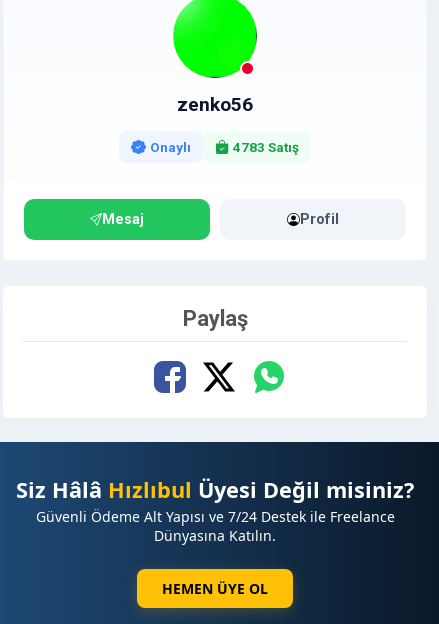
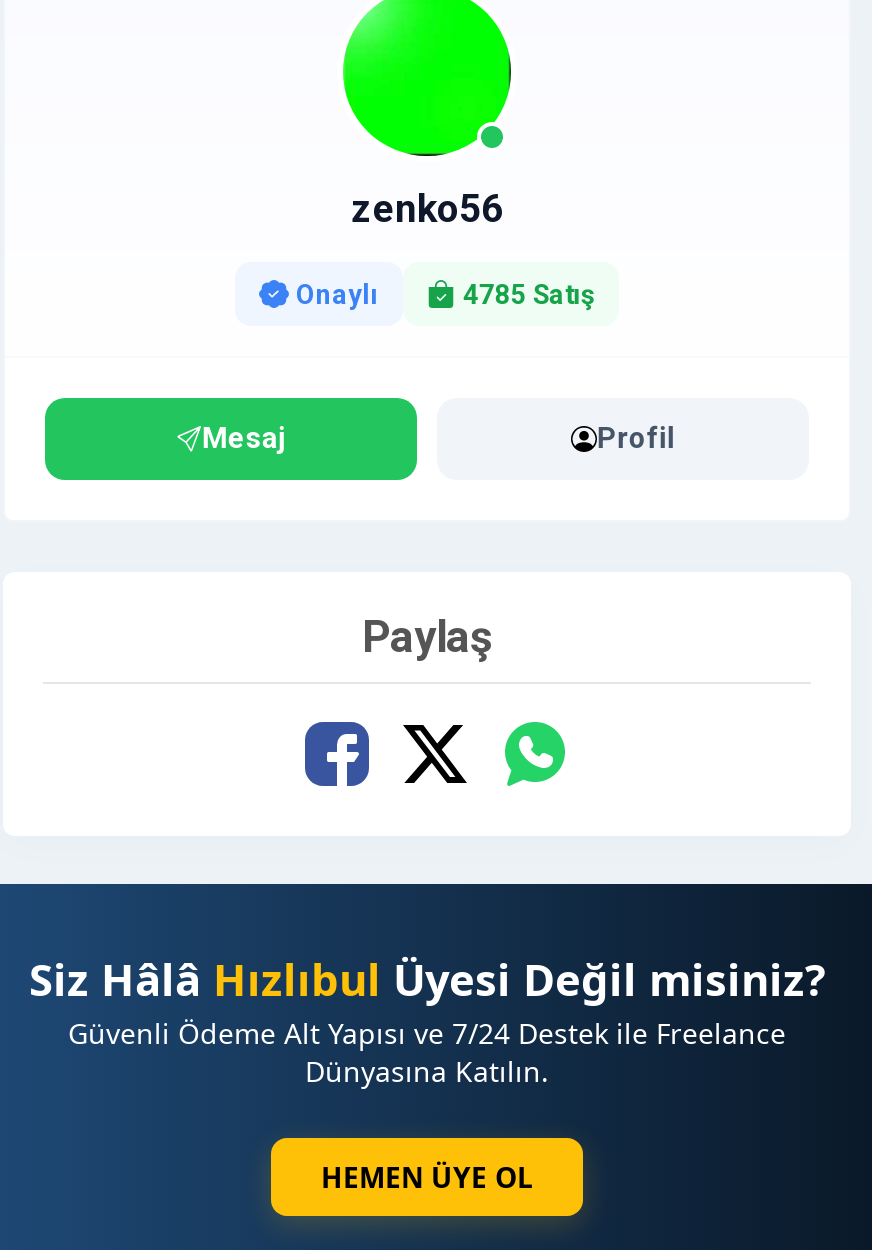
[233,139,299,155] 4783 Satış -> [463,278,595,310] 4785 Satış

